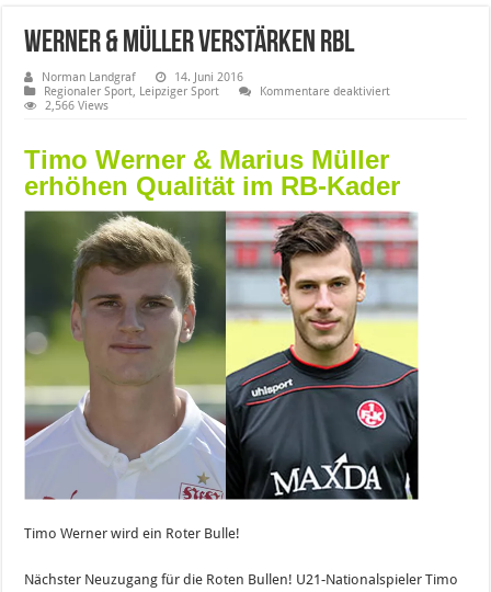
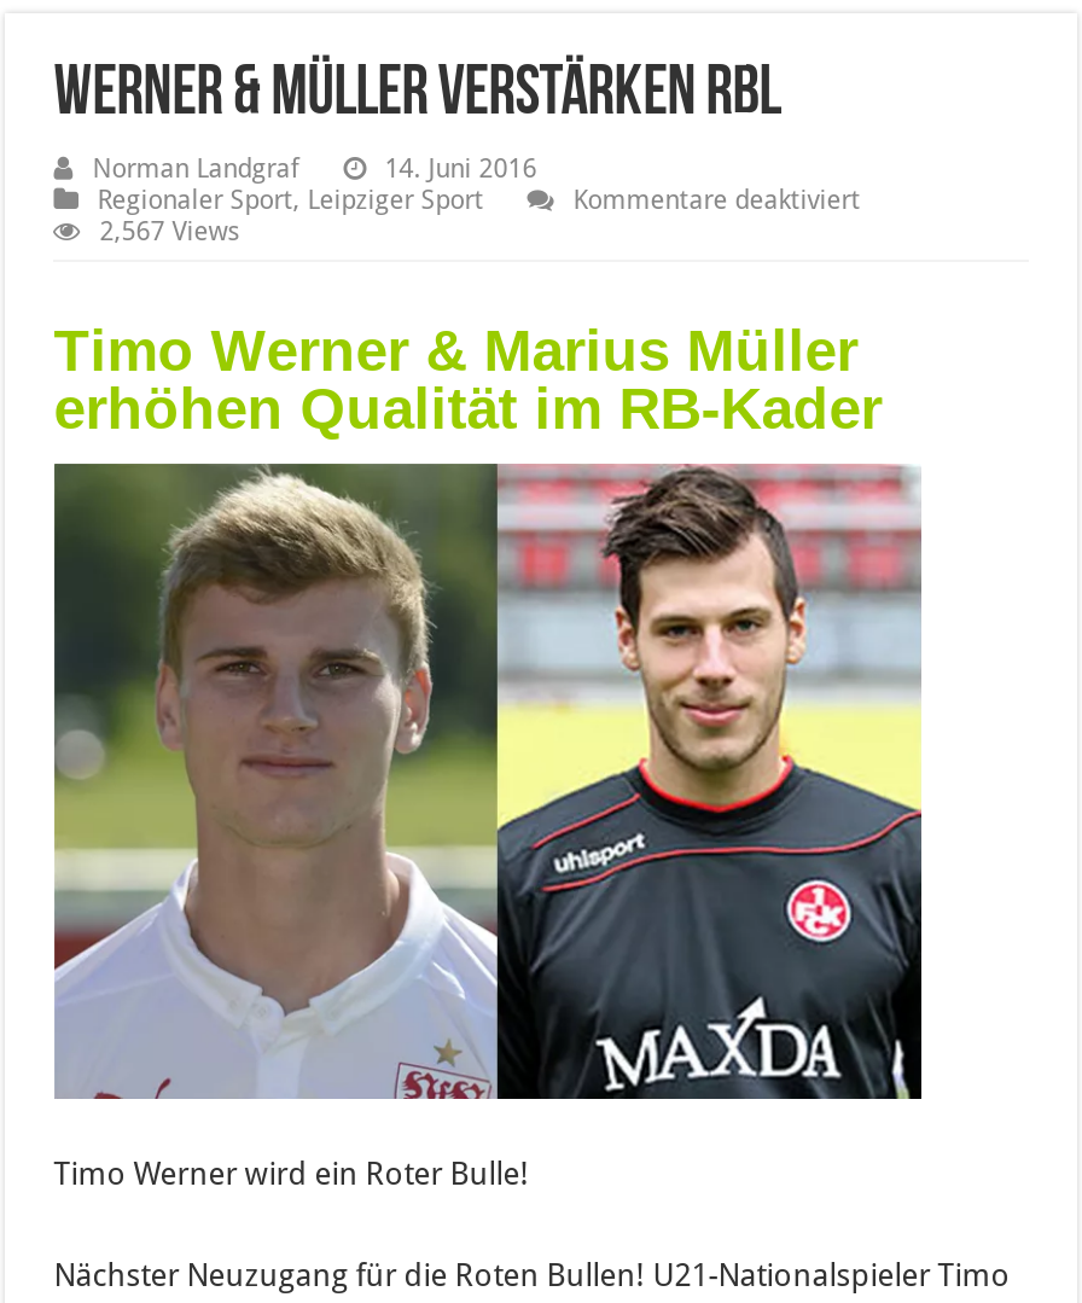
[45,99,109,113] 2,566 Views -> [100,216,240,248] 2,567 Views

